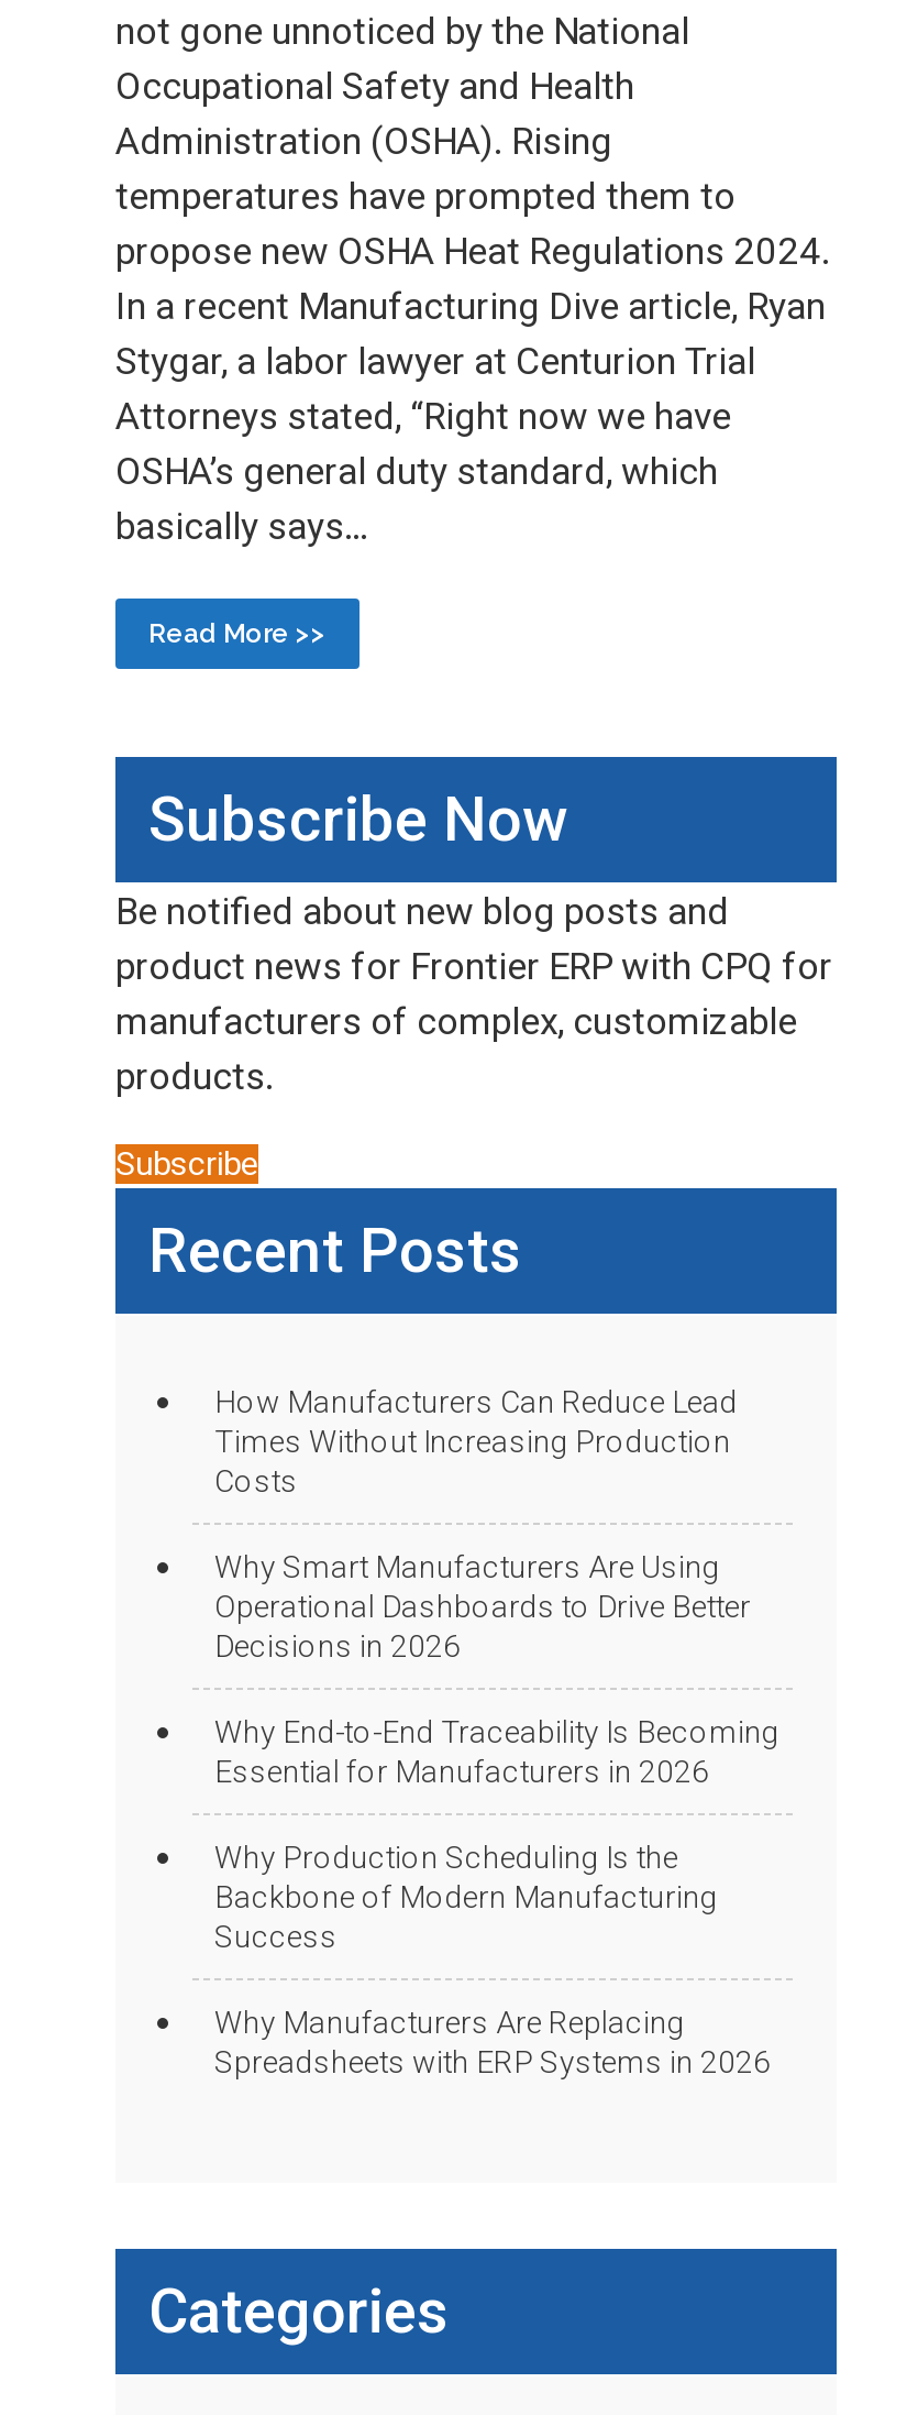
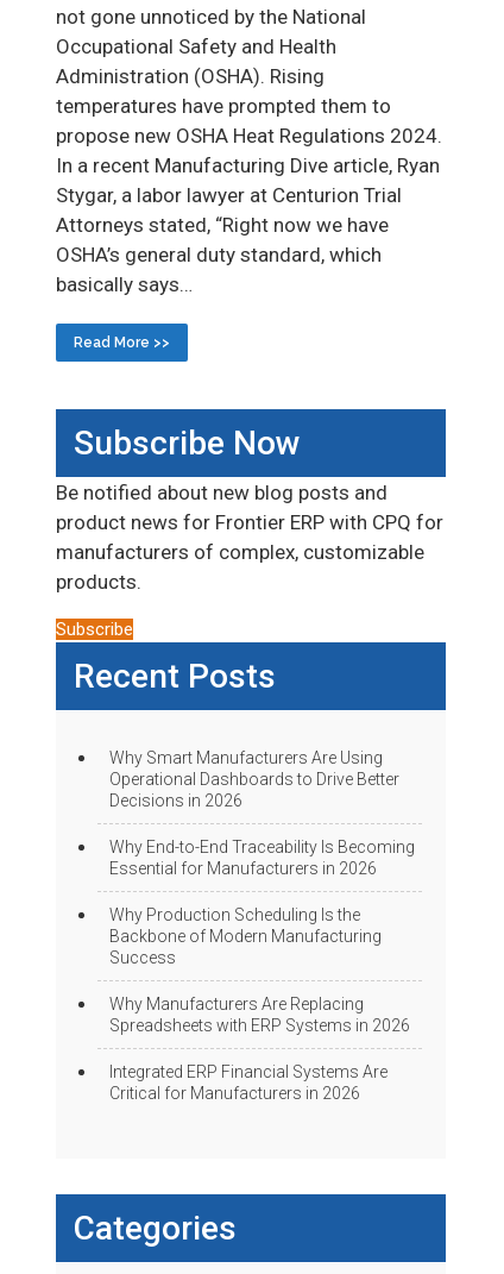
[214,1383,738,1498] How Manufacturers Can Reduce Lead | Times Without Increasing Production | Costs -> none
moved [214,1548,779,2079] -> [109,748,415,1035]: Why Smart Manufacturers Are Using | Operational Dashboards to Drive Better | Decisions in 2026 | ... | Why Manufacturers Are Replacing | Spreadsheets with ERP Systems in 2026
none -> [109,1062,388,1102] Integrated ERP Financial Systems Are | Critical for Manufacturers in 2026

